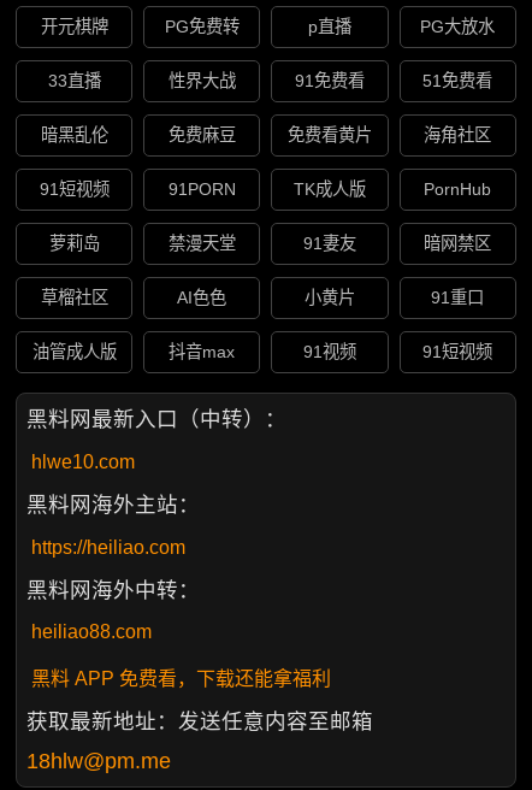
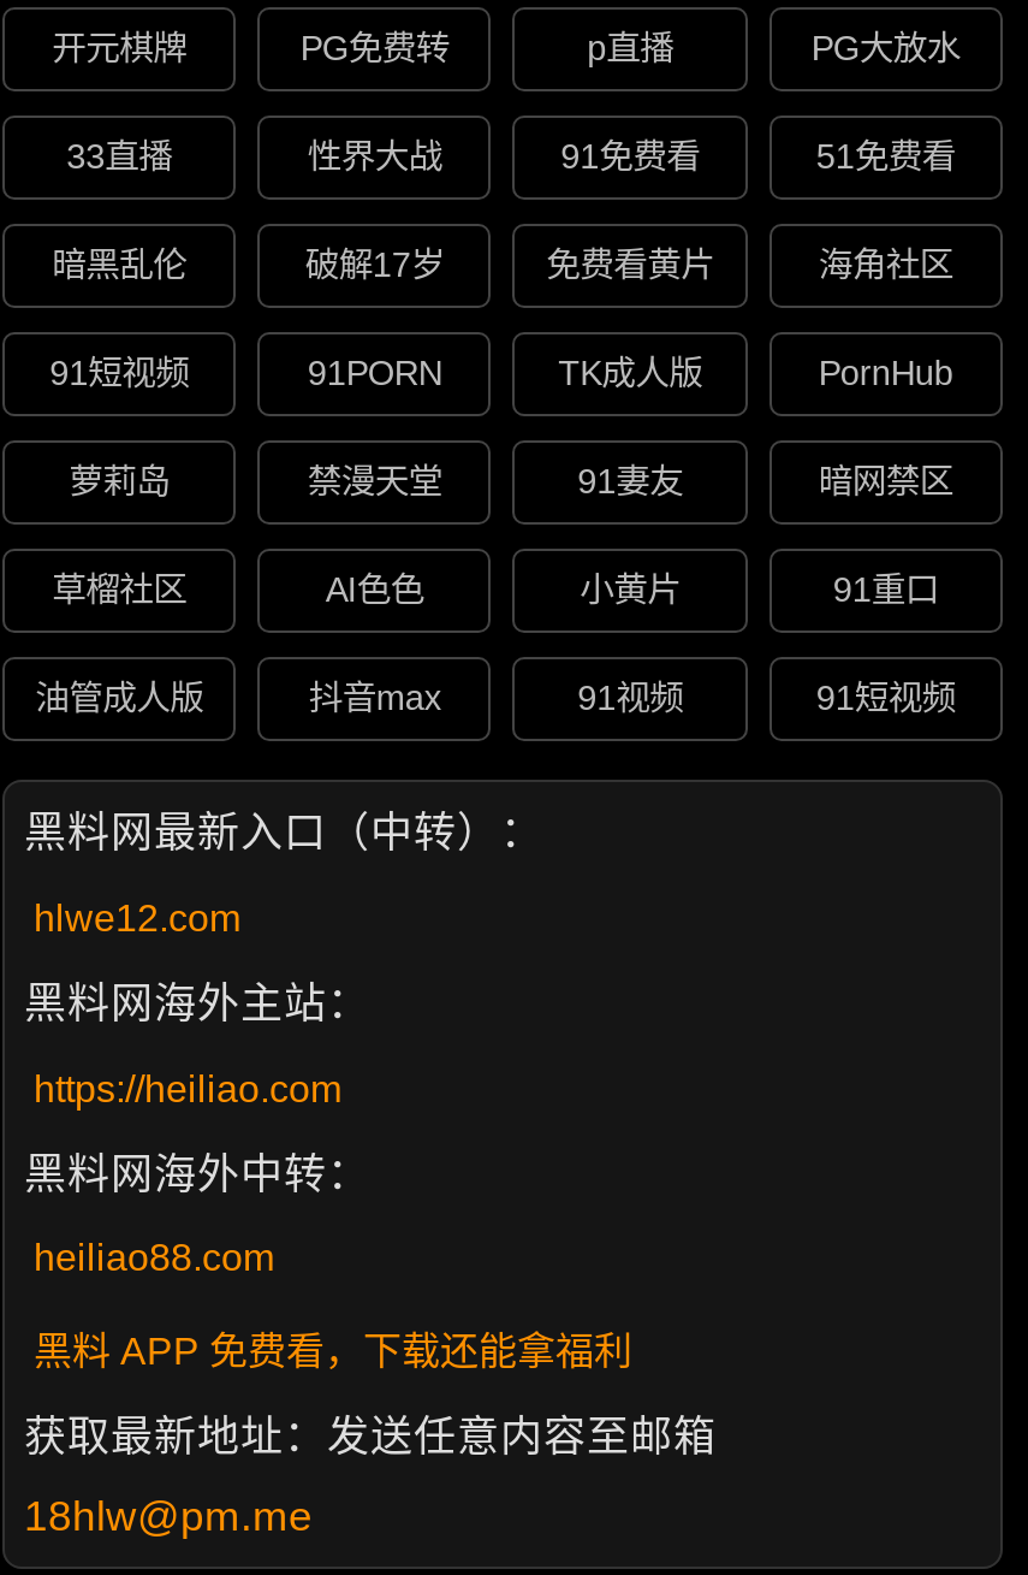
[168,126,236,145] 免费麻豆 -> [305,246,444,285] 破解17岁
[31,451,135,472] hlwe10.com -> [34,897,240,938] hlwe12.com

